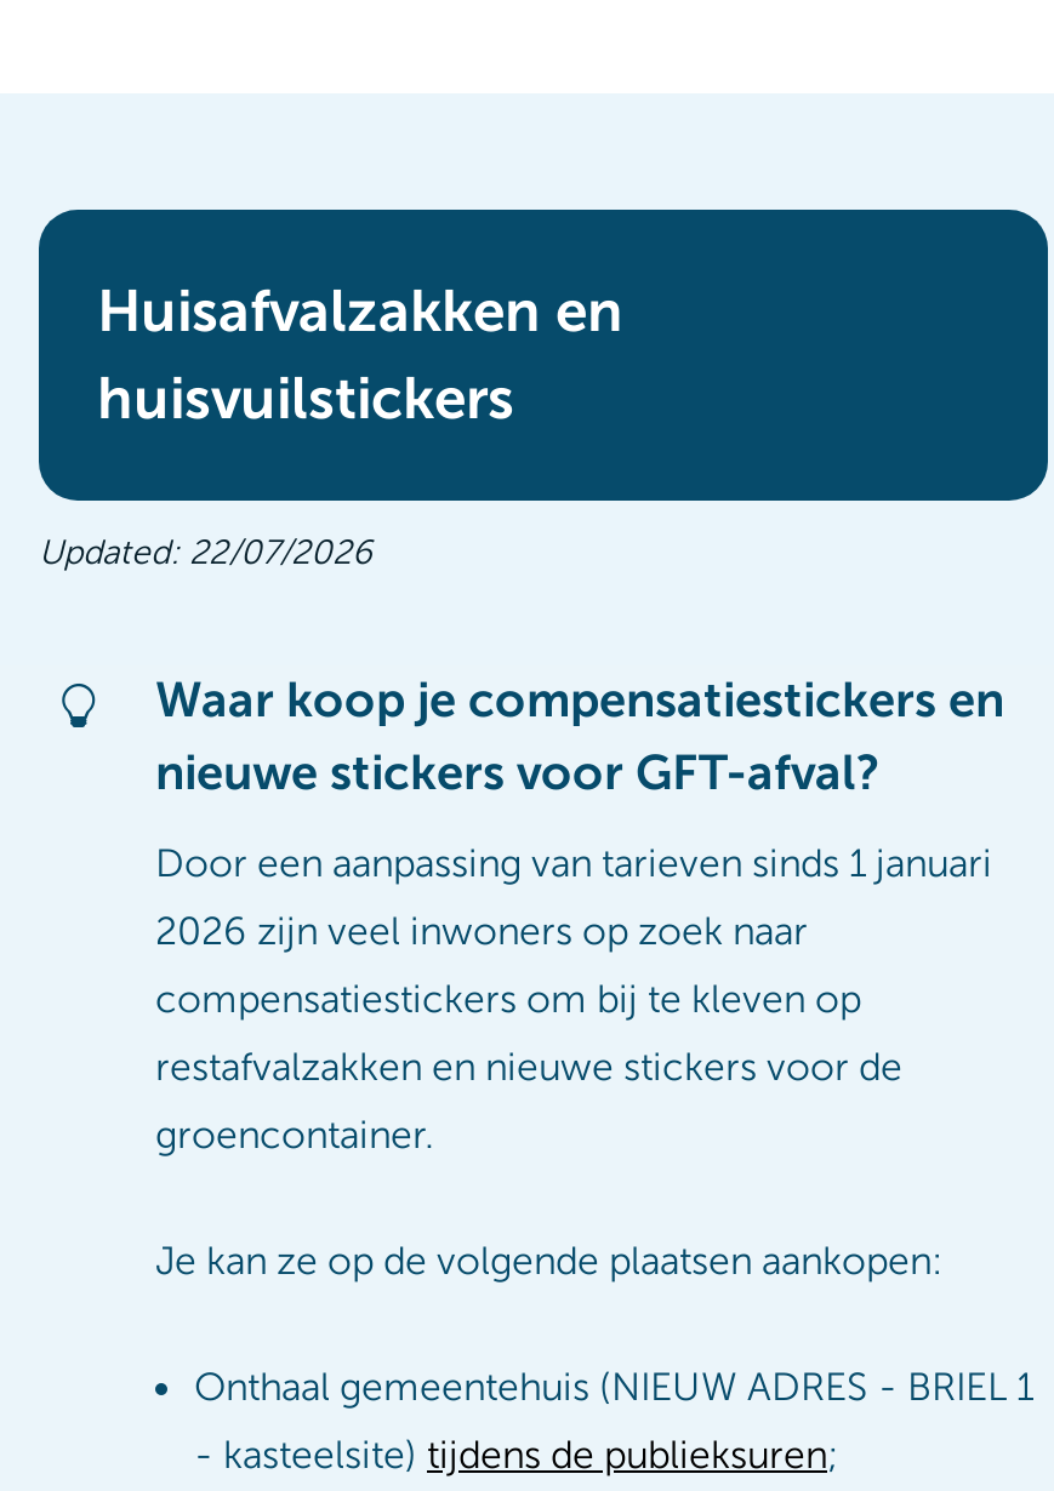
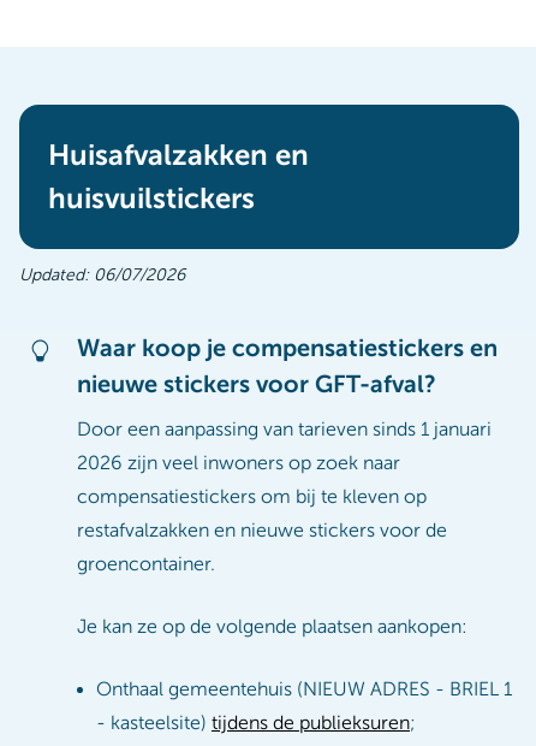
[39,535,371,571] Updated: 22/07/2026 -> [19,266,185,284] Updated: 06/07/2026

